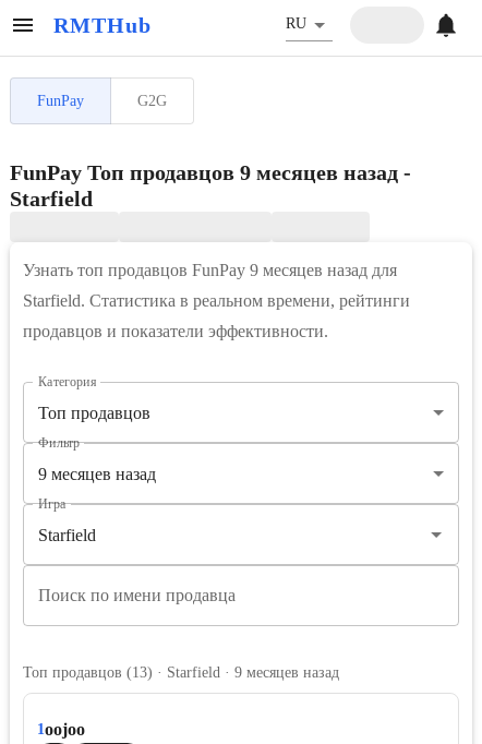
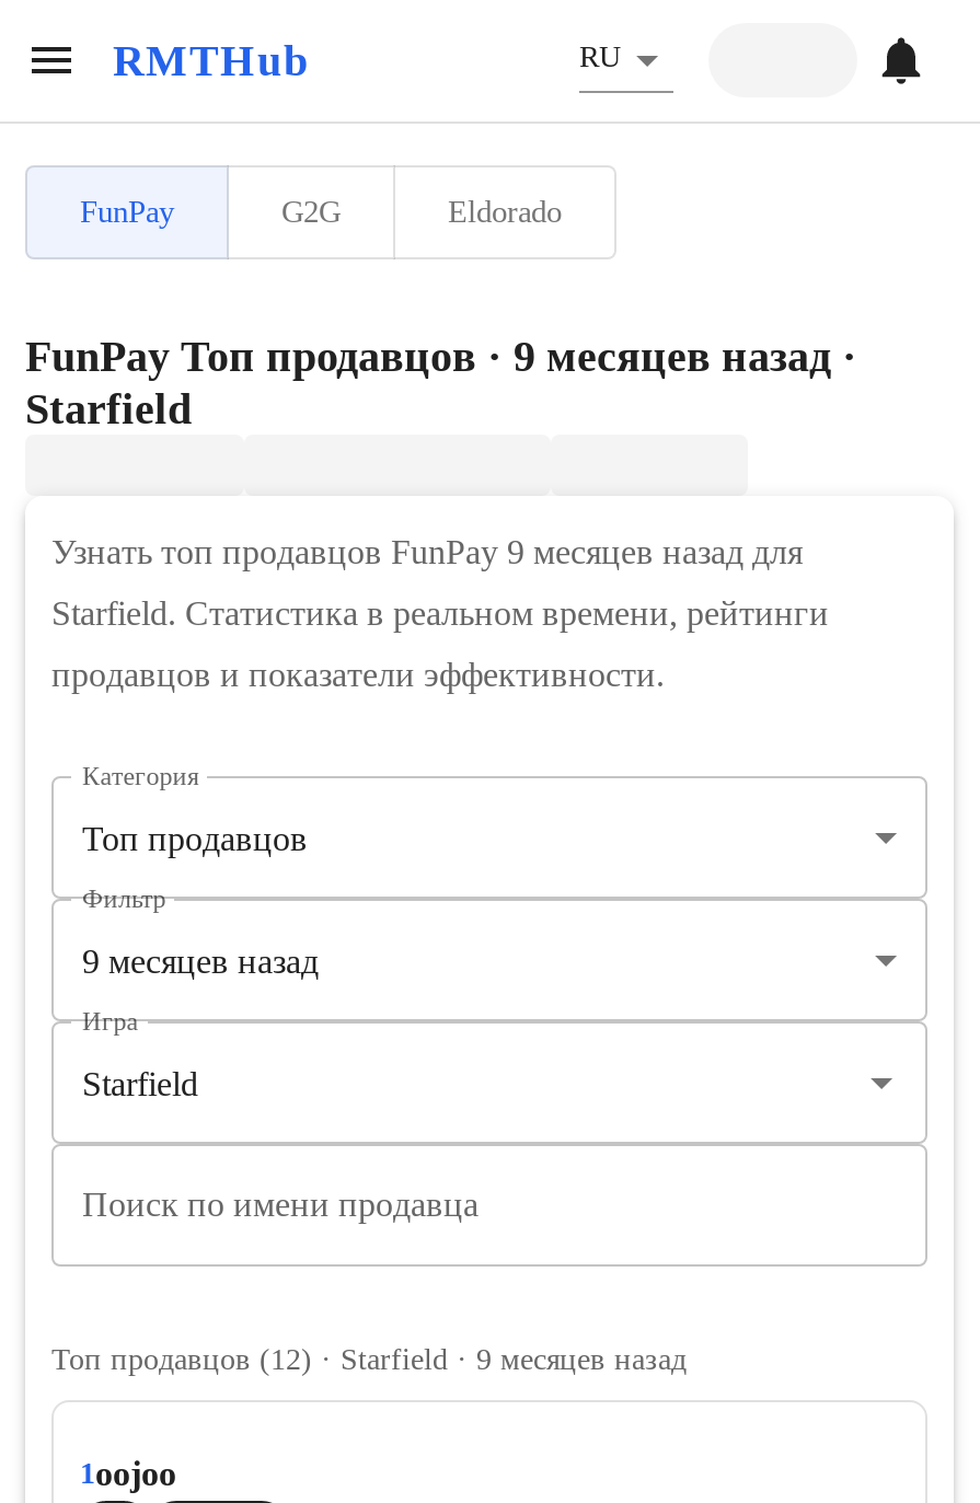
[10,160,411,184] FunPay Топ продавцов 9 месяцев назад - -> [25,194,857,380] Eldorado | FunPay Топ продавцов · 9 месяцев назад ·
[23,664,339,681] Топ продавцов (13) · Starfield · 9 месяцев назад -> [51,1343,687,1376] Топ продавцов (12) · Starfield · 9 месяцев назад

